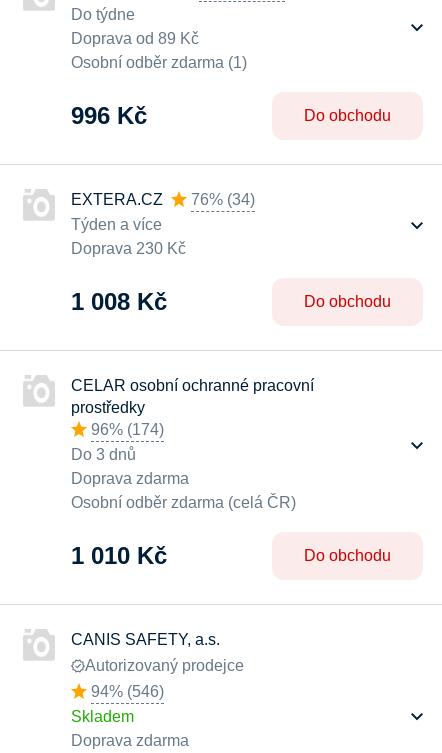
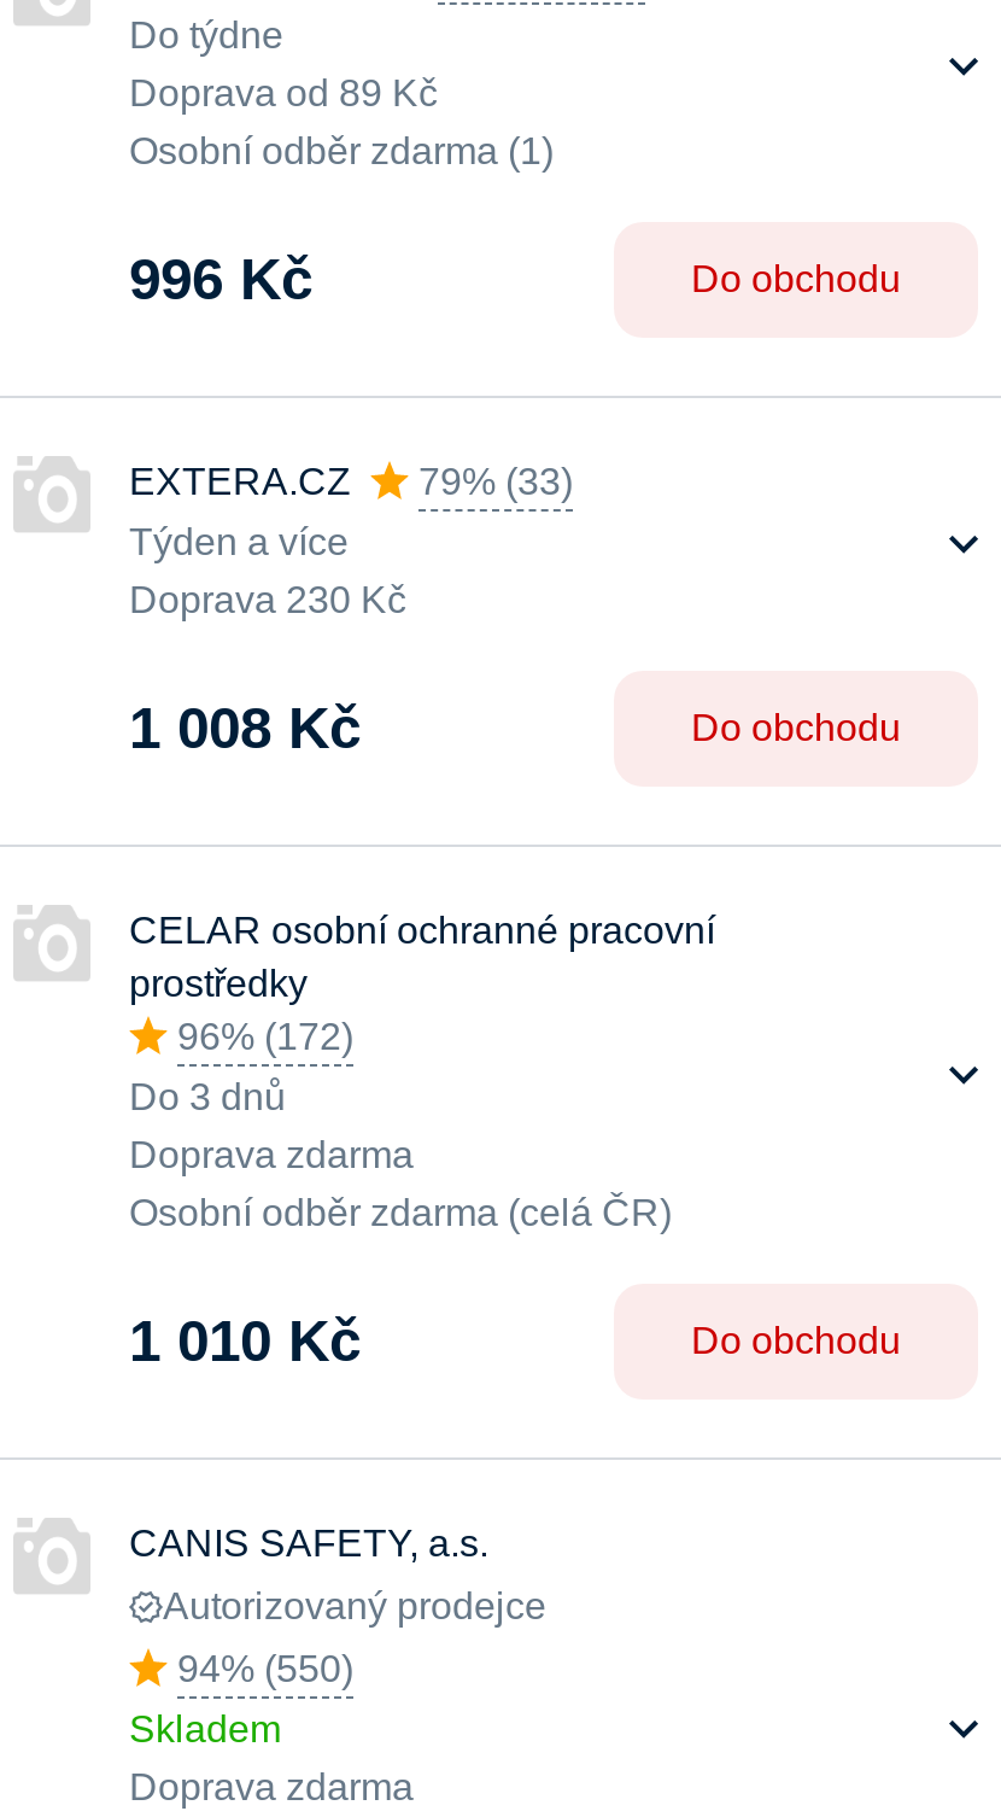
[71,191,255,208] EXTERA.CZ 76% (34) -> [129,461,573,502] EXTERA.CZ 79% (33)
[91,421,164,438] 96% (174) -> [177,1016,353,1057] 96% (172)
[91,683,164,700] 94% (546) -> [177,1648,353,1689] 94% (550)

